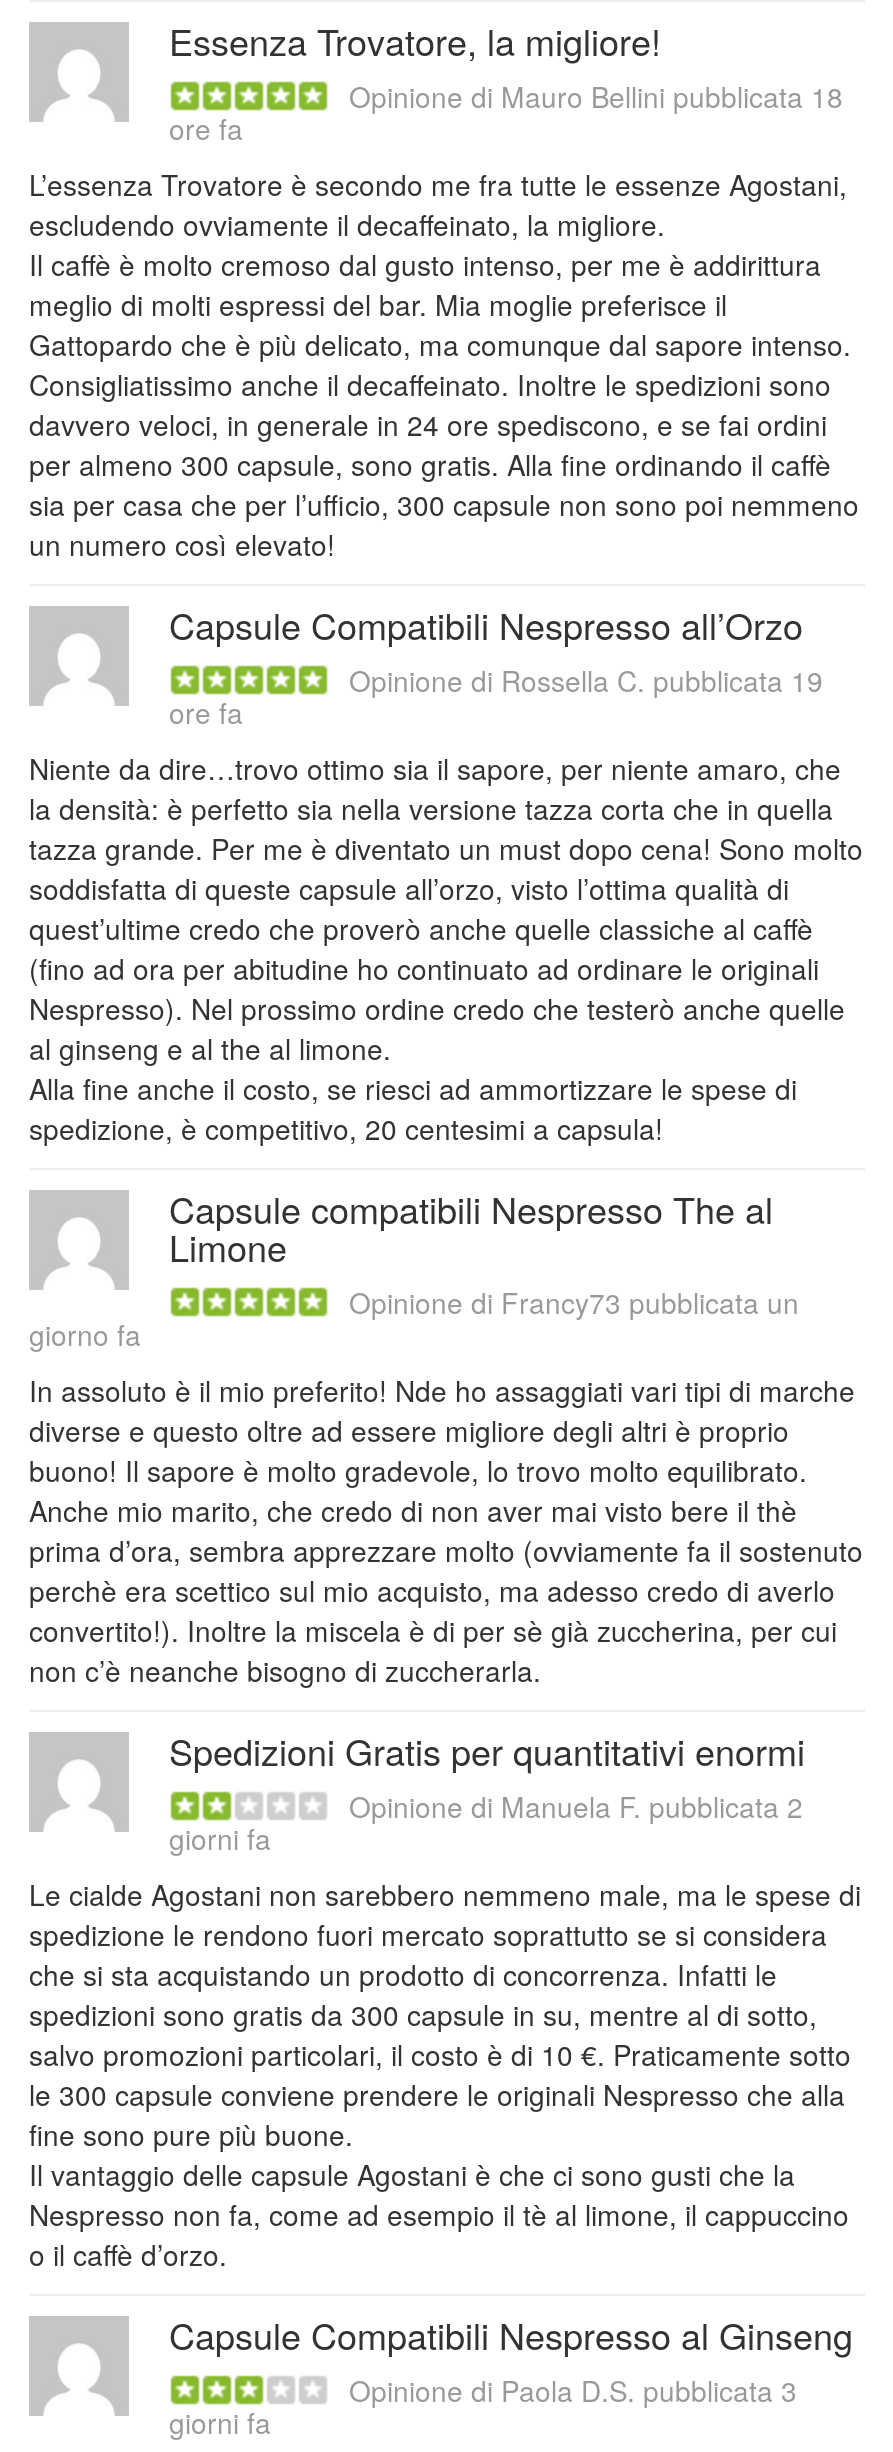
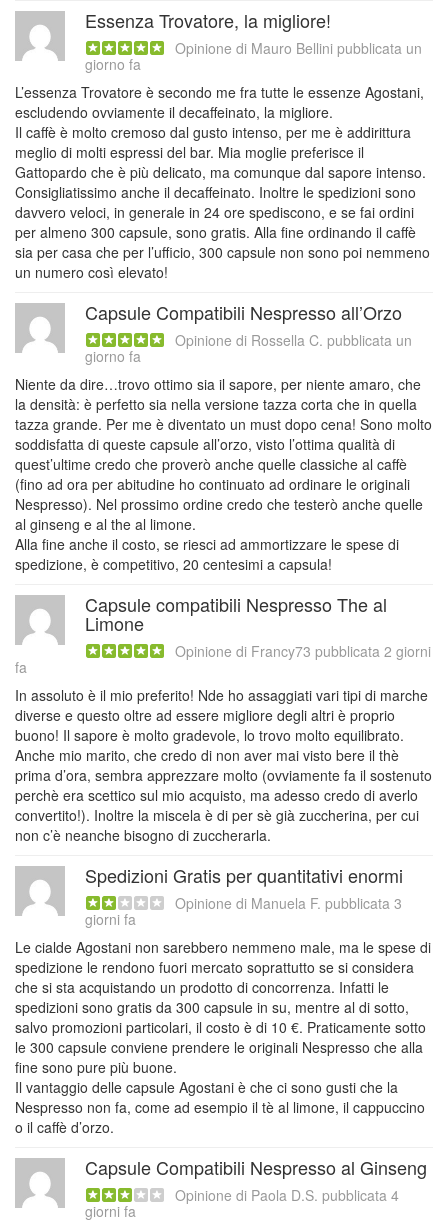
[349,76,843,116] Opinione di Mauro Bellini pubblicata 18 -> [175,38,422,58] Opinione di Mauro Bellini pubblicata un
[169,108,243,148] ore fa -> [85,54,141,74] giorno fa
[349,660,823,700] Opinione di Rossella C. pubblicata 19 -> [175,330,412,350] Opinione di Rossella C. pubblicata un
[169,692,243,732] ore fa -> [85,346,141,366] giorno fa
[29,1282,799,1354] Opinione di Francy73 pubblicata un | giorno fa -> [15,641,431,677] Opinione di Francy73 pubblicata 2 giorni | fa
[349,1786,803,1826] Opinione di Manuela F. pubblicata 2 -> [175,893,402,913] Opinione di Manuela F. pubblicata 3
[349,2370,797,2410] Opinione di Paola D.S. pubblicata 3 -> [175,1185,399,1205] Opinione di Paola D.S. pubblicata 4

